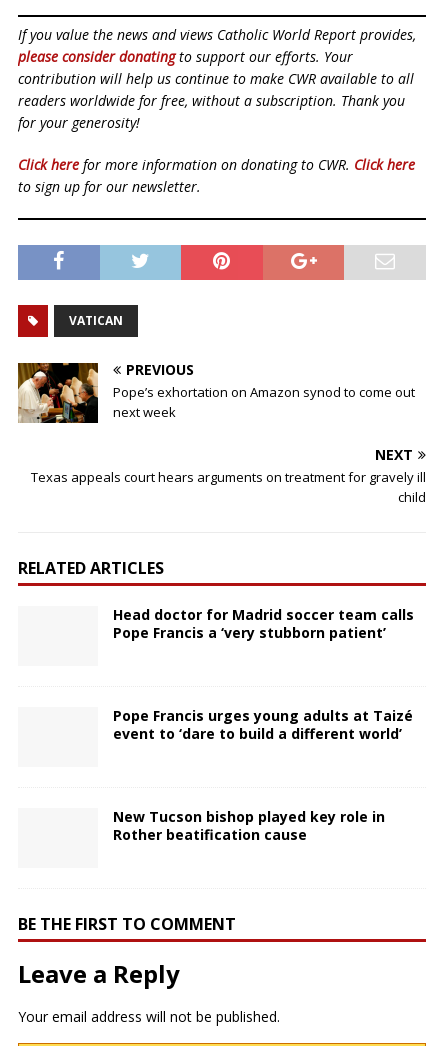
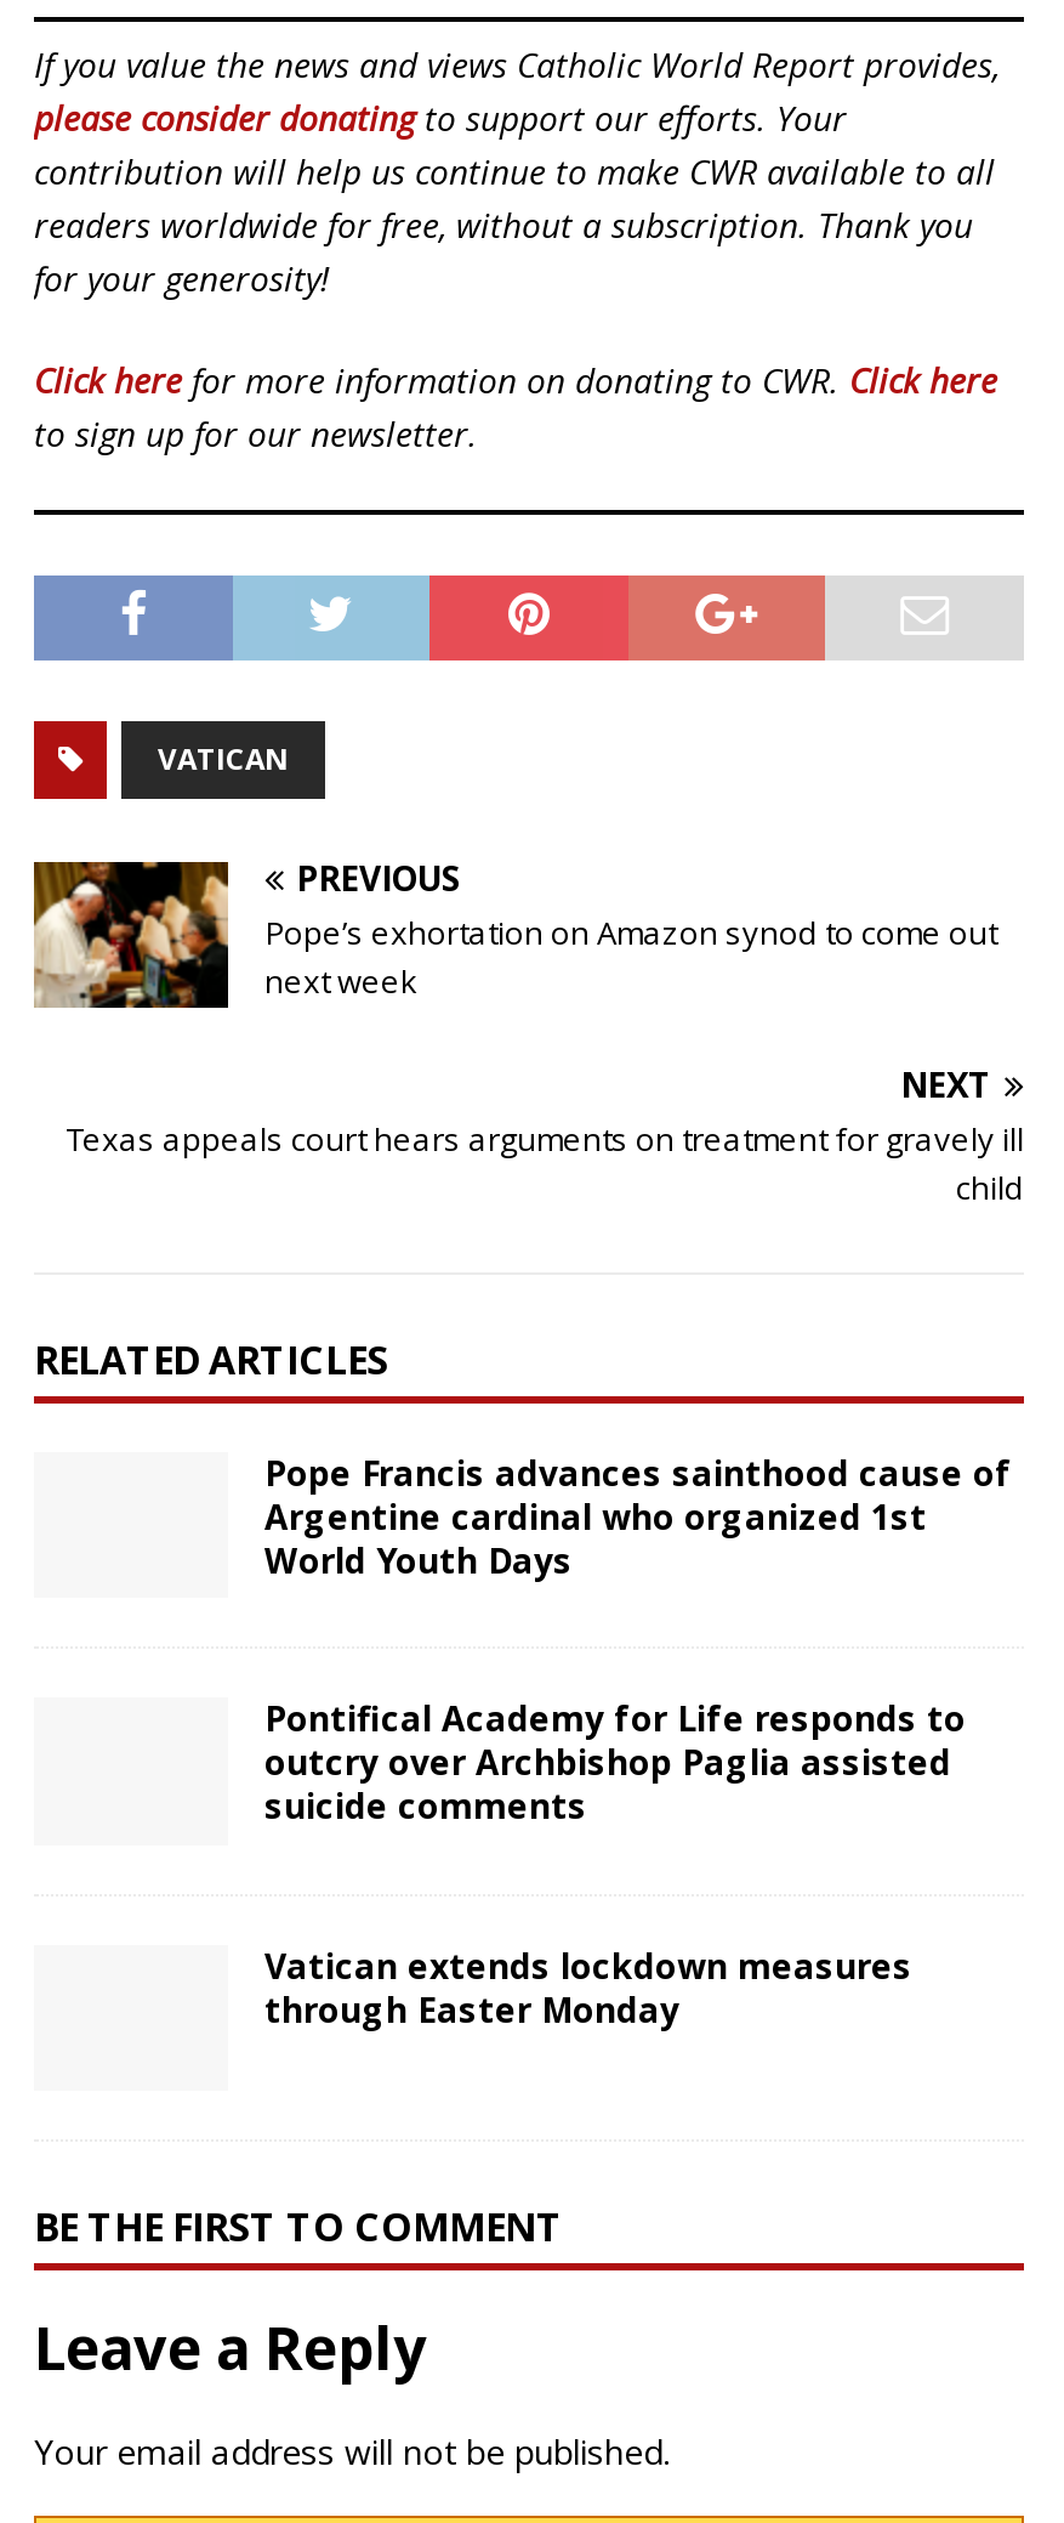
[113,604,414,641] Head doctor for Madrid soccer team calls | Pope Francis a ‘very stubborn patient’ -> [264,1451,1012,1584] Pope Francis advances sainthood cause of | Argentine cardinal who organized 1st | World Youth Days
[113,706,413,743] Pope Francis urges young adults at Taizé | event to ‘dare to build a different world’ -> [264,1697,966,1830] Pontifical Academy for Life responds to | outcry over Archbishop Paglia assisted | suicide comments
[113,807,385,844] New Tucson bishop played key role in | Rother beatification cause -> [264,1942,912,2032] Vatican extends lockdown measures | through Easter Monday

